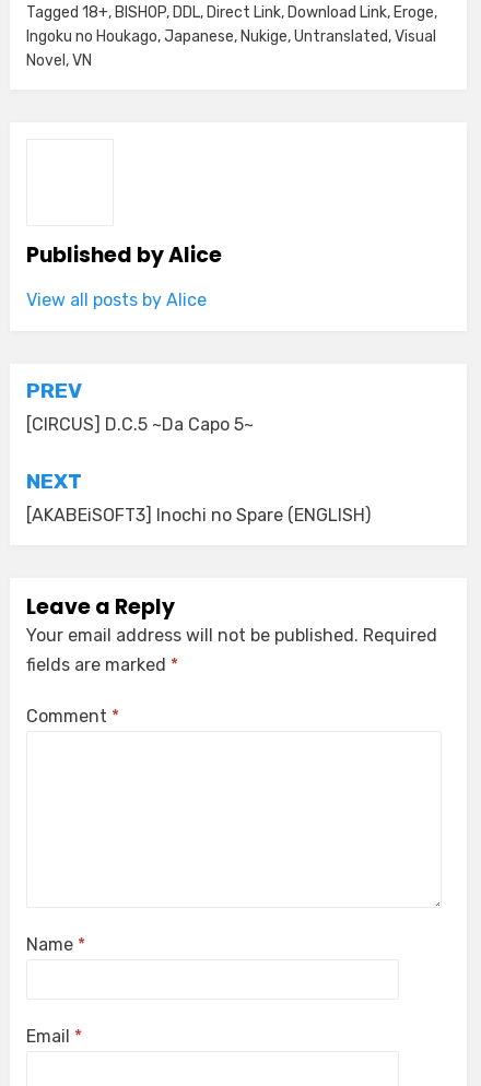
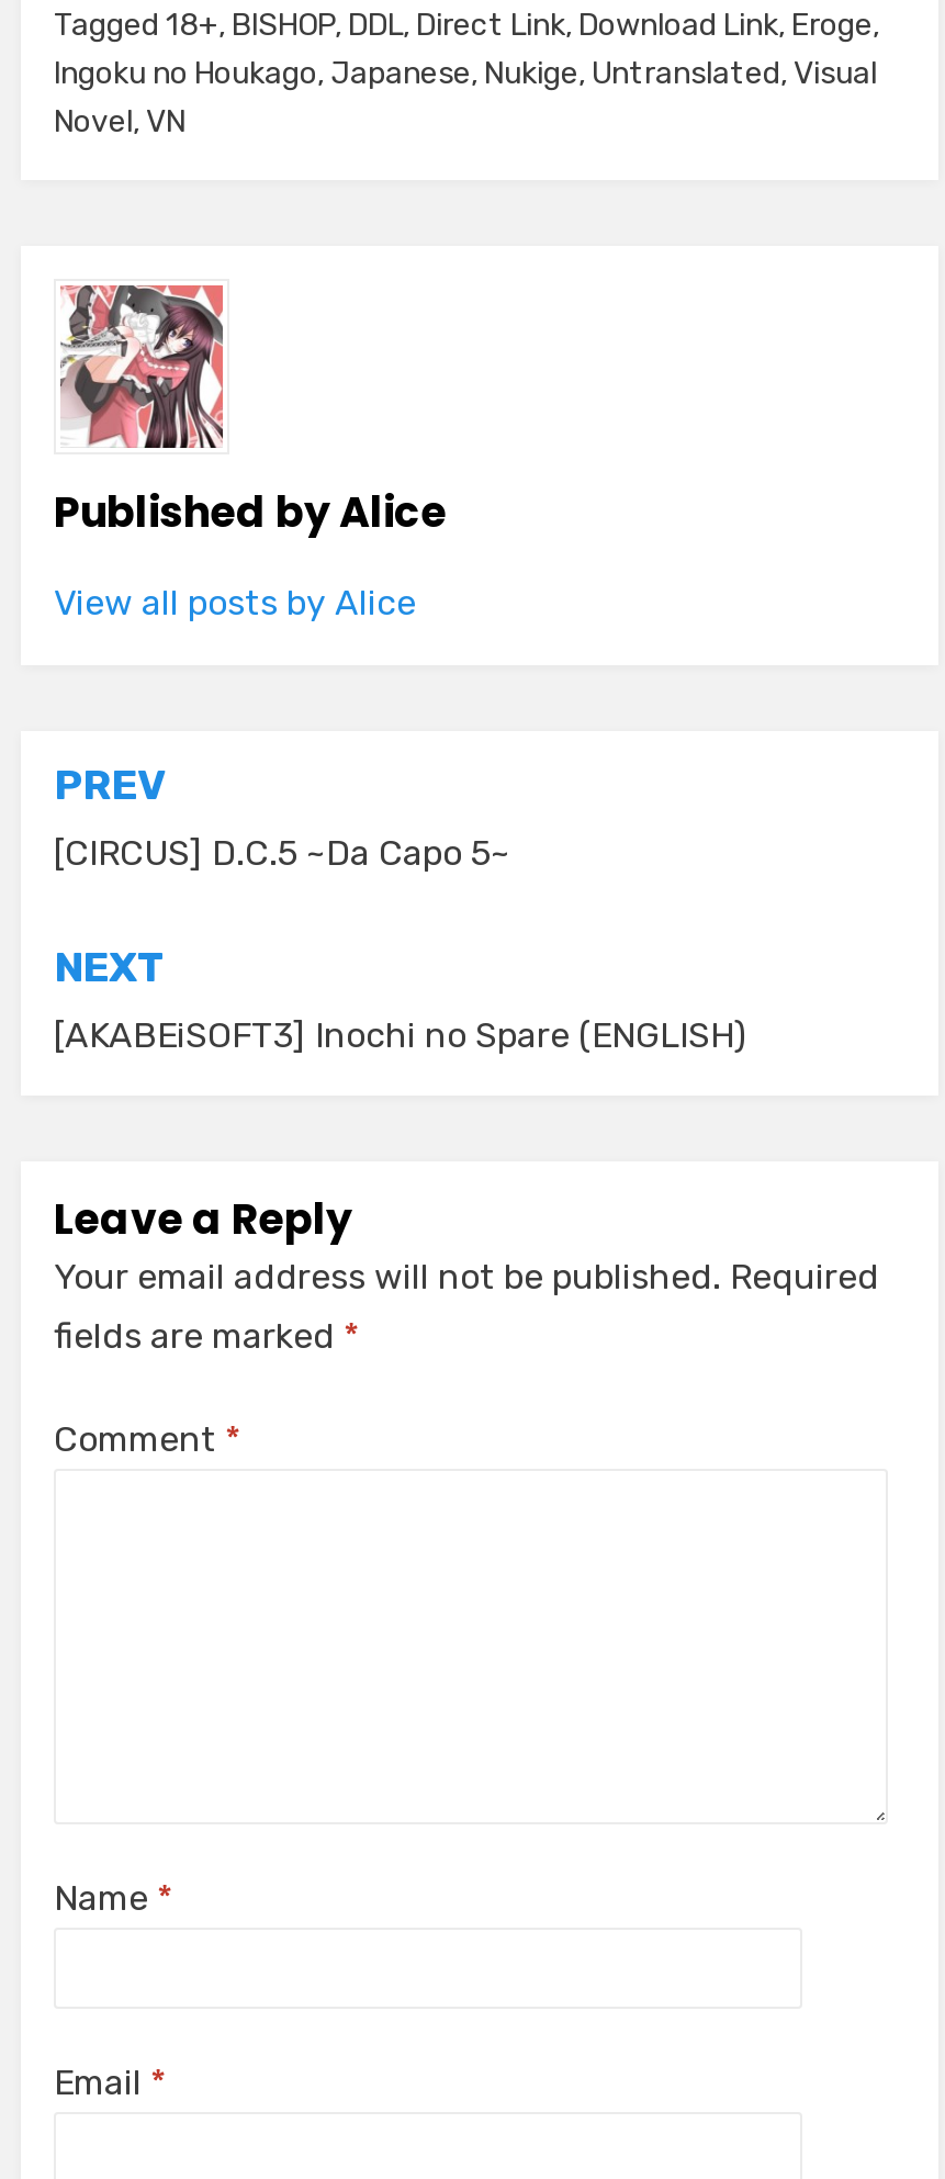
none -> [58,283,225,450] [image]

